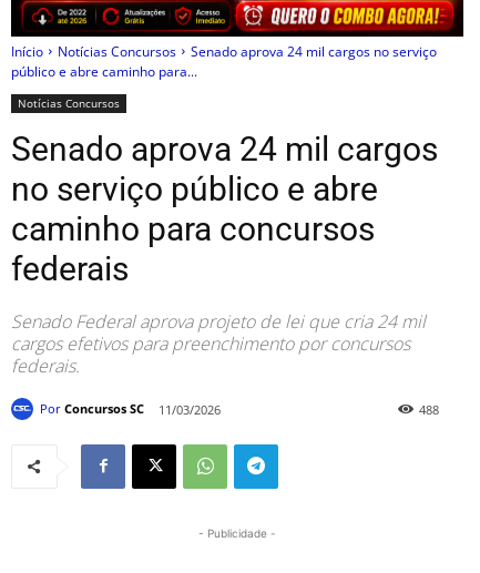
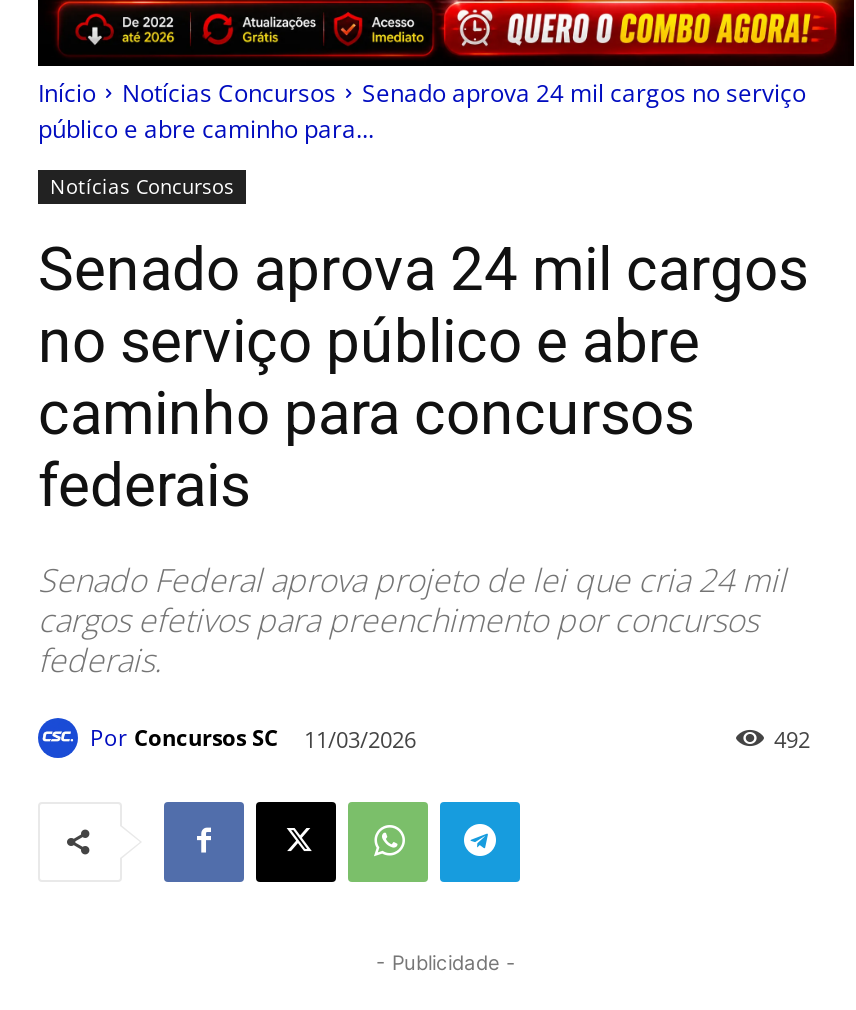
[419,401,439,418] 488 -> [774,724,810,754] 492

